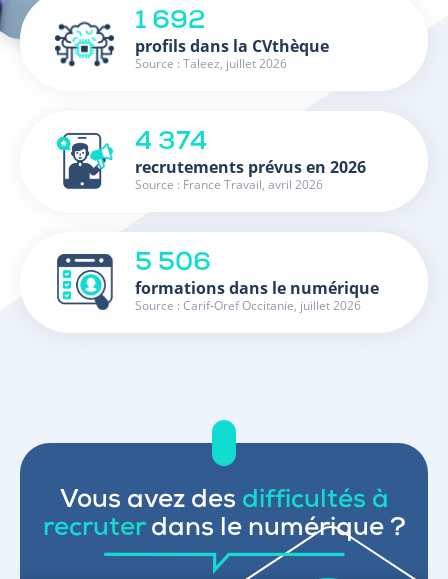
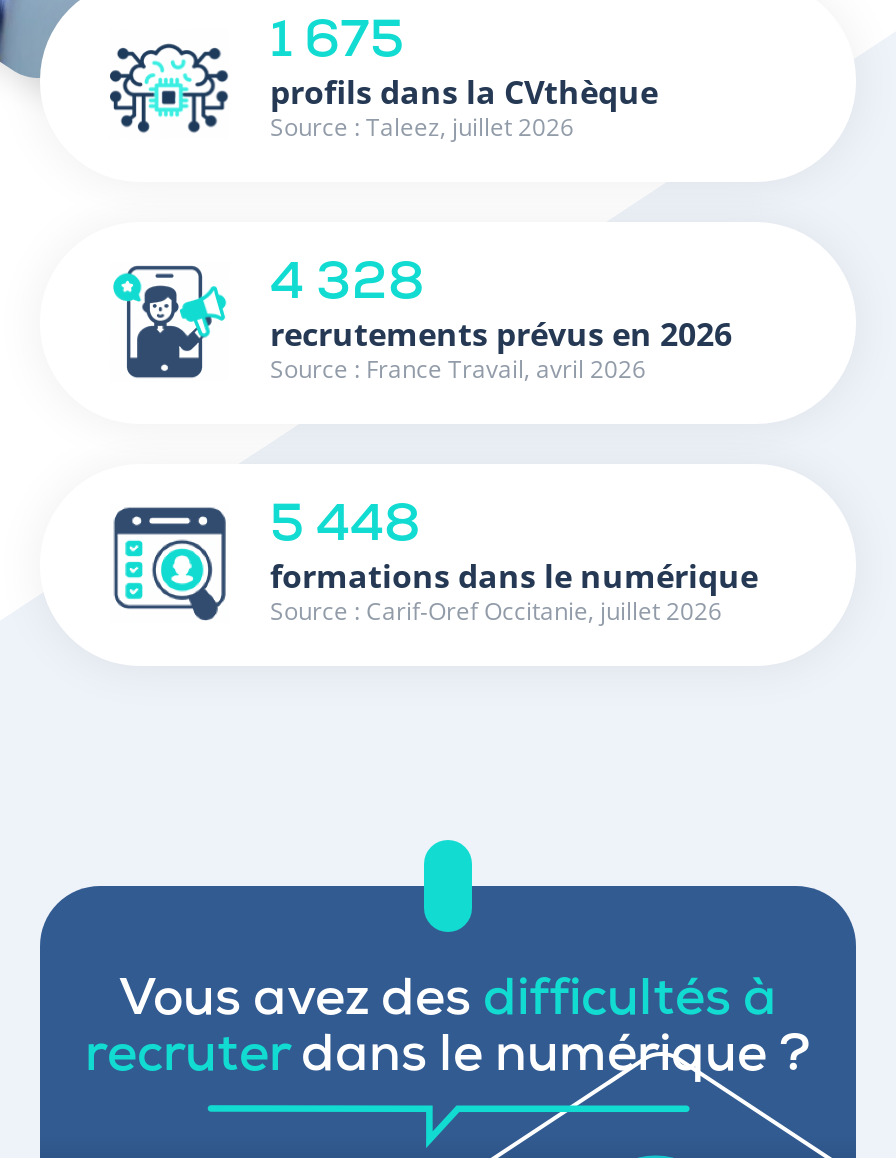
[135,10,206,36] 1 692 -> [270,20,404,72] 1 675
[135,131,207,157] 4 374 -> [270,262,424,314] 4 328
[135,252,211,278] 5 506 -> [270,504,420,556] 5 448

